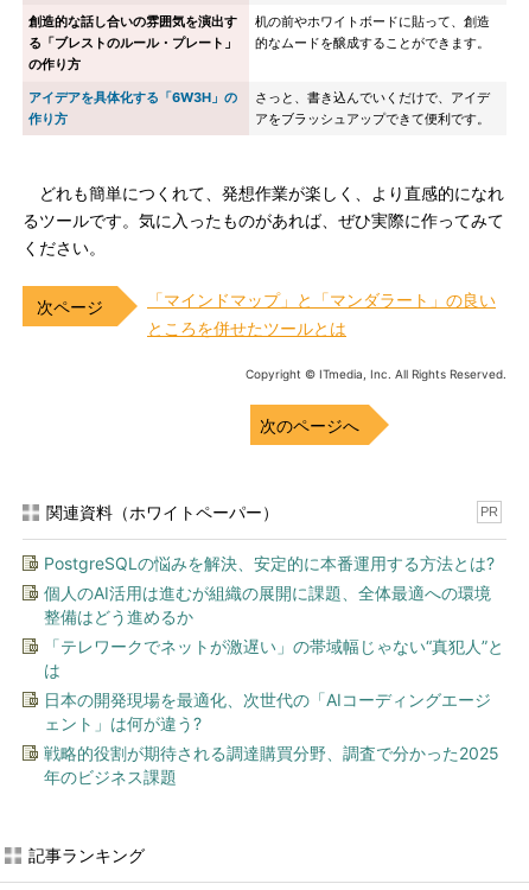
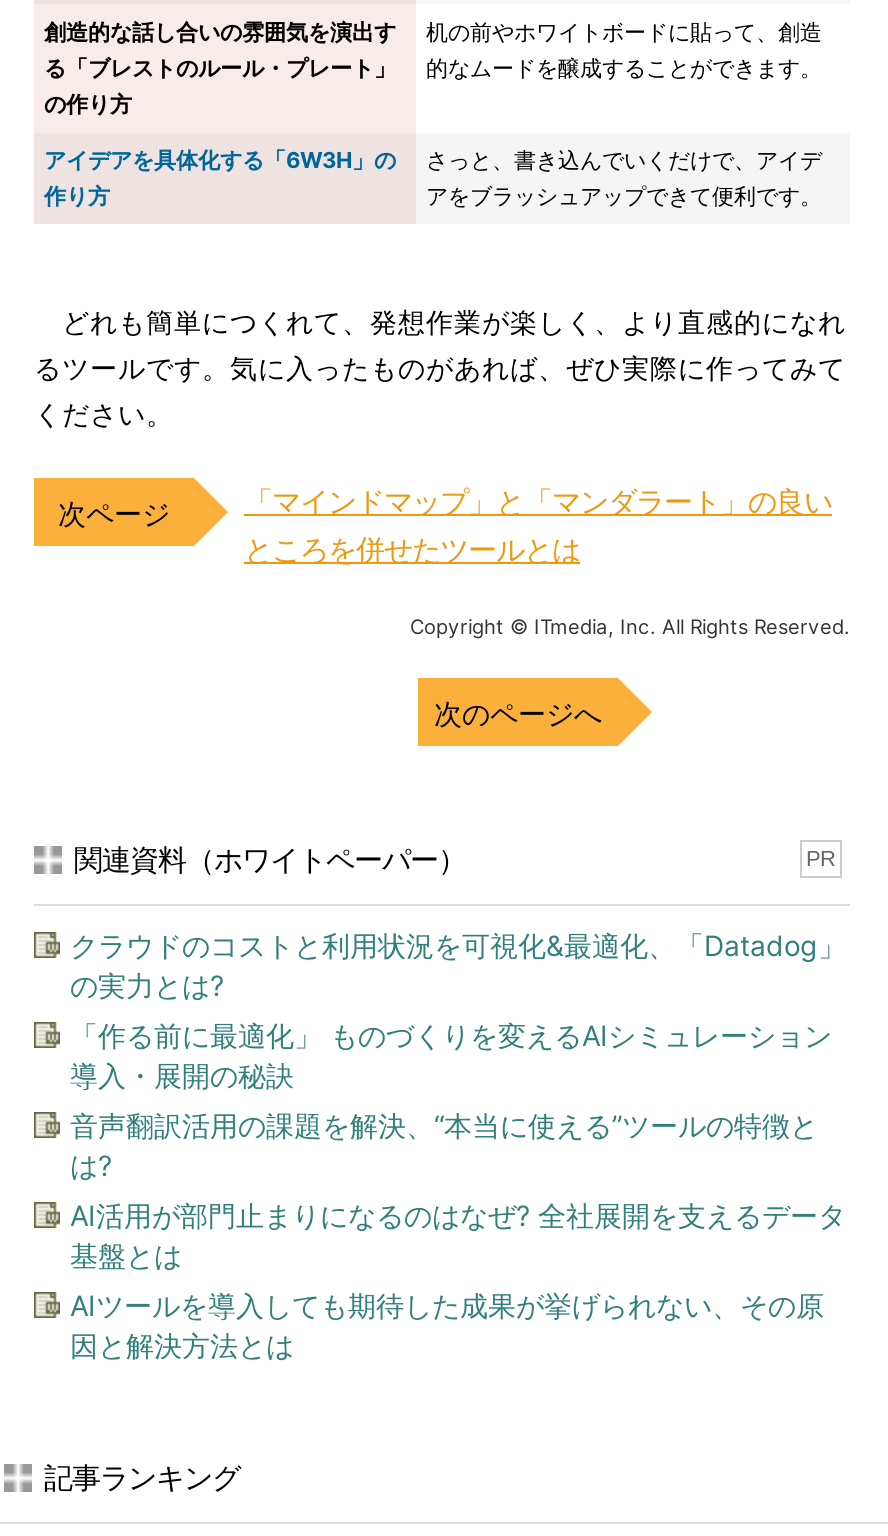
[44,553,495,573] PostgreSQLの悩みを解決、安定的に本番運用する方法とは? -> [70,928,846,1002] クラウドのコストと利用状況を可視化&最適化、「Datadog」 | の実力とは?
[44,583,491,627] 個人のAI活用は進むが組織の展開に課題、全体最適への環境 | 整備はどう進めるか -> [70,1018,832,1092] 「作る前に最適化」 ものづくりを変えるAIシミュレーション | 導入・展開の秘訣
[44,636,504,680] 「テレワークでネットが激遅い」の帯域幅じゃない“真犯人”と | は -> [70,1108,818,1182] 音声翻訳活用の課題を解決、“本当に使える”ツールの特徴と | は?
[44,689,491,733] 日本の開発現場を最適化、次世代の「AIコーディングエージ | ェント」は何が違う? -> [70,1198,846,1272] AI活用が部門止まりになるのはなぜ? 全社展開を支えるデータ | 基盤とは
[44,743,499,787] 戦略的役割が期待される調達購買分野、調査で分かった2025 | 年のビジネス課題 -> [70,1288,824,1362] AIツールを導入しても期待した成果が挙げられない、その原 | 因と解決方法とは

